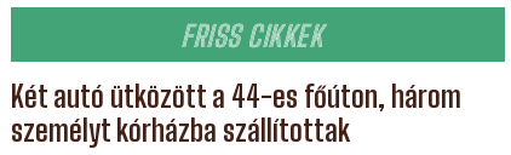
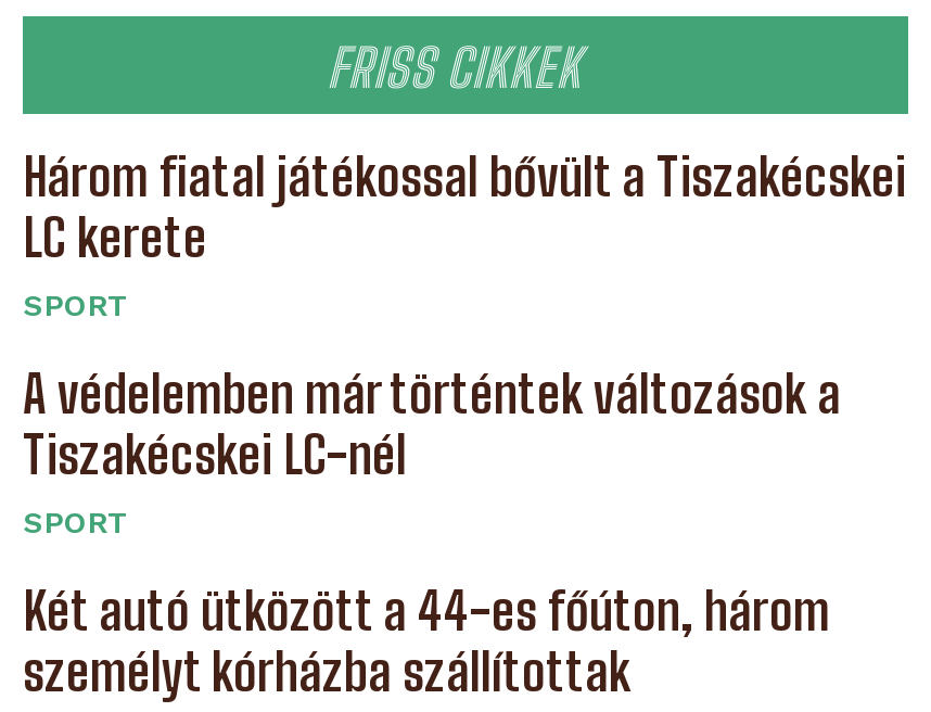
none -> [23,143,906,538] Három fiatal játékossal bővült a Tiszakécskei | LC kerete | SPORT | A védelemben már történtek változások a | Tiszakécskei LC-nél | SPORT

